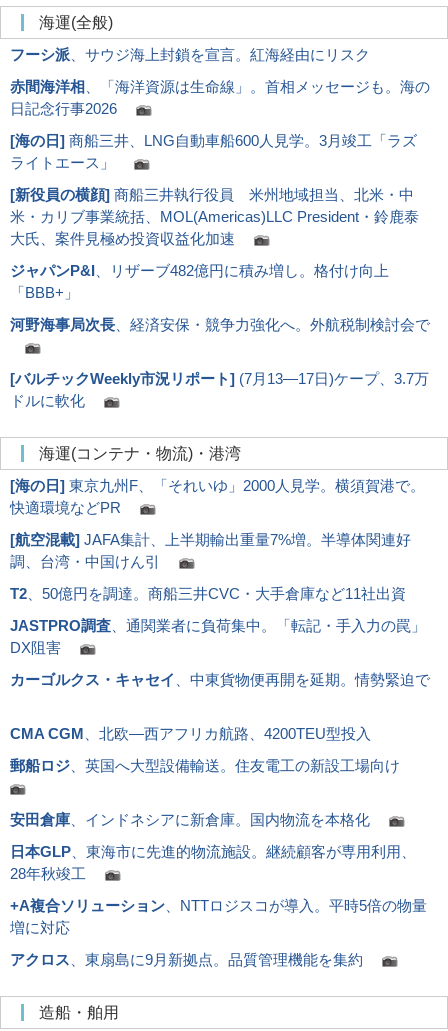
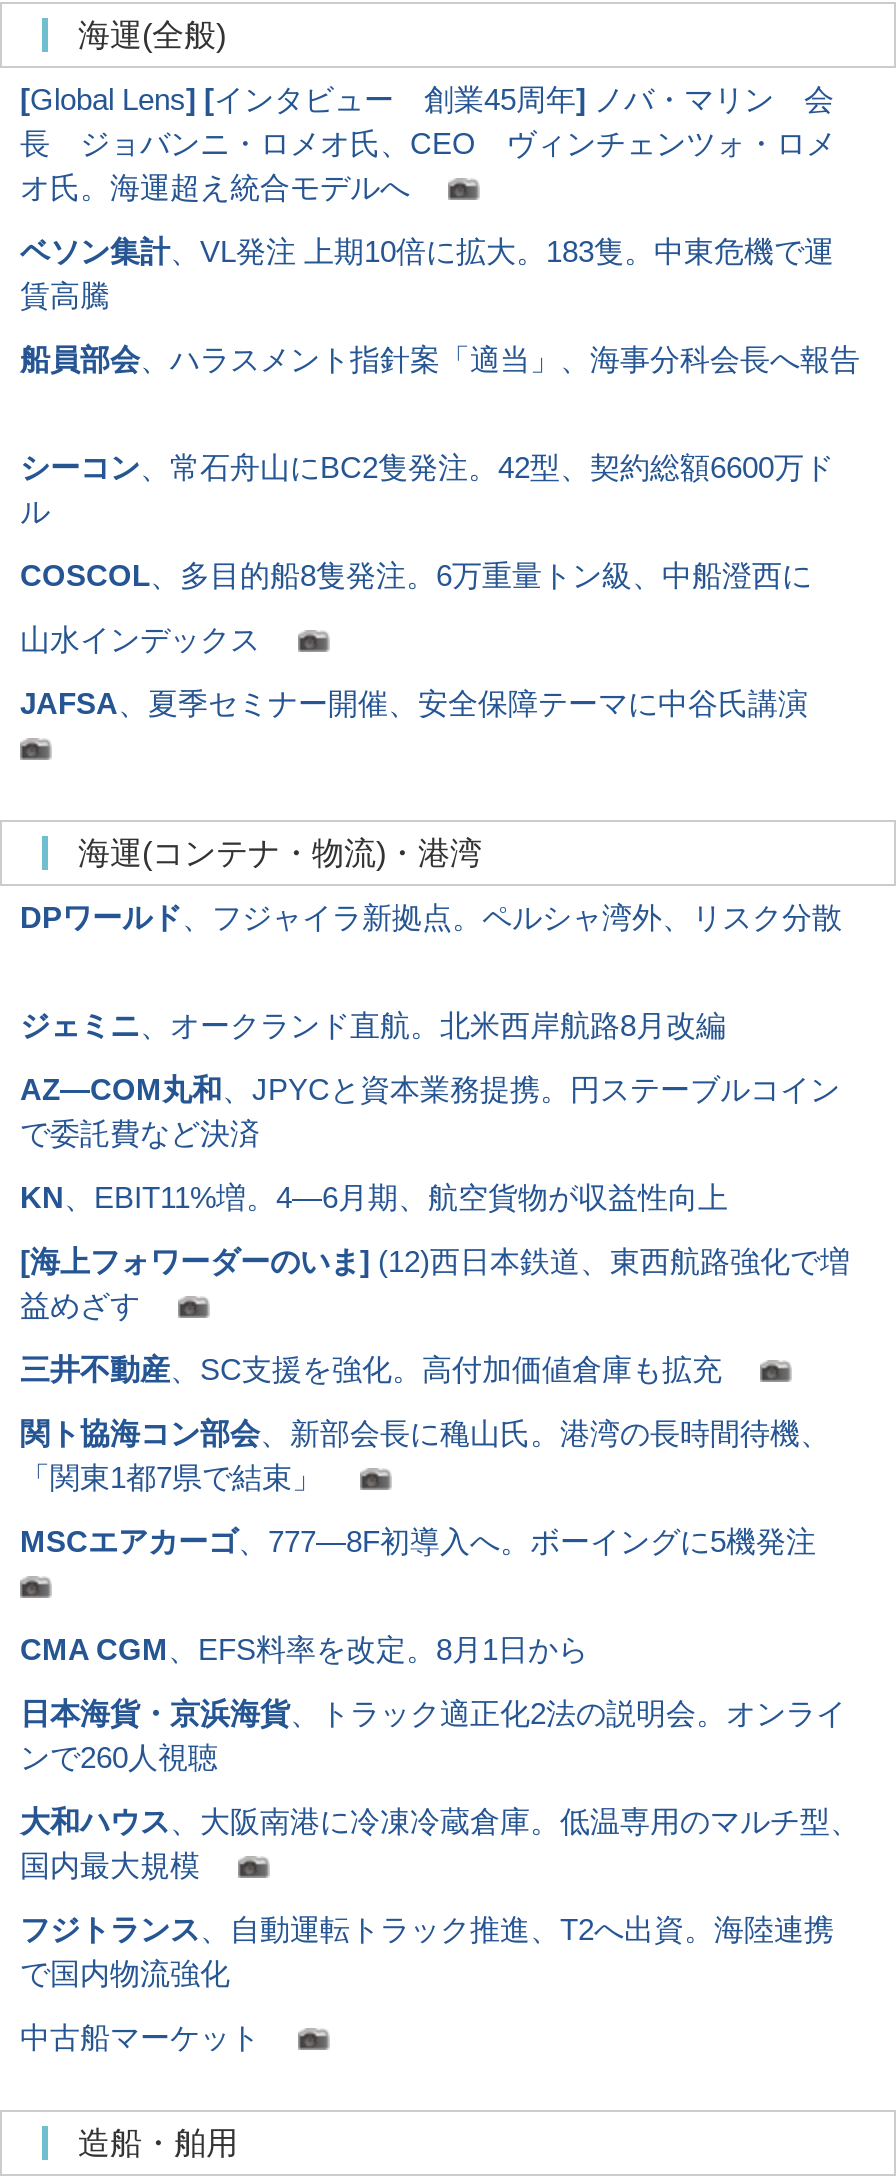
[10,46,389,63] フーシ派、サウジ海上封鎖を宣言。紅海経由にリスク -> [20,81,836,203] [Global Lens] [インタビュー 創業45周年]ノバ・マリン 会 | 長 ジョバンニ・ロメオ氏、CEO ヴィンチェンツォ・ロメ | オ氏。海運超え統合モデルへ
[10,78,430,117] 赤間海洋相、「海洋資源は生命線」。首相メッセージも。海の | 日記念行事2026 -> [20,233,834,311] ベソン集計、VL発注 上期10倍に拡大。183隻。中東危機で運 | 賃高騰
[10,132,417,171] [海の日]商船三井、LNG自動車船600人見学。3月竣工「ラズ | ライトエース」 -> [20,341,860,375] 船員部会、ハラスメント指針案「適当」、海事分科会長へ報告
[10,186,419,247] [新役員の横顔]商船三井執行役員 米州地域担当、北米・中 | 米・カリブ事業統括、MOL(Americas)LLC President・鈴鹿泰 | 大氏、案件見極め投資収益化加速 -> [20,449,834,527] シーコン、常石舟山にBC2隻発注。42型、契約総額6600万ド | ル
[10,262,389,301] ジャパンP&I、リザーブ482億円に積み増し。格付け向上 | 「BBB+」 -> [20,557,850,591] COSCOL、多目的船8隻発注。6万重量トン級、中船澄西に
[10,316,430,333] 河野海事局次長、経済安保・競争力強化へ。外航税制検討会で -> [20,621,298,655] 山水インデックス
[10,370,429,409] [バルチックWeekly市況リポート] (7月13―17日)ケープ、3.7万 | ドルに軟化 -> [20,685,846,719] JAFSA、夏季セミナー開催、安全保障テーマに中谷氏講演
moved [55,445,241,462] -> [110,835,482,869]: 海運(コンテナ・物流)・港湾
[10,477,430,968] [海の日]東京九州F、「それいゆ」2000人見学。横須賀港で。 | 快適環境などPR | [航空混載] JAFA集計、上半期輸出重量7%増。半導体関連好 | 調、台湾・中国けん引 | T2、50億円を調達。商船三井CVC・大手倉庫など11社出資 | JASTPRO調査、通関業者に負荷集中。「転記・手入力の罠」 | DX阻害 | カーゴルクス・キャセイ、中東貨物便再開を延期。情勢緊迫で | CMA CGM、北欧―西アフリカ航路、4200TEU型投入 | 郵船ロジ、英国へ大型設備輸送。住友電工の新設工場向け | 安田倉庫、インドネシアに新倉庫。国内物流を本格化 | 日本GLP、東海市に先進的物流施設。継続顧客が専用利用、 | 28年秋竣工 | +A複合ソリューション、NTTロジスコが導入。平時5倍の物量 | 増に対応 | アクロス、東扇島に9月新拠点。品質管理機能を集約 -> [20,899,860,2053] DPワールド、フジャイラ新拠点。ペルシャ湾外、リスク分散 | ジェミニ、オークランド直航。北米西岸航路8月改編 | AZ―COM丸和、JPYCと資本業務提携。円ステーブルコイン | で委託費など決済 | KN、EBIT11%増。4―6月期、航空貨物が収益性向上 | [海上フォワーダーのいま] (12)西日本鉄道、東西航路強化で増 | 益めざす | 三井不動産、SC支援を強化。高付加価値倉庫も拡充 | 関ト協海コン部会、新部会長に穐山氏。港湾の長時間待機、 | 「関東1都7県で結束」 | MSCエアカーゴ、777―8F初導入へ。ボーイングに5機発注 | CMA CGM、EFS料率を改定。8月1日から | 日本海貨・京浜海貨、トラック適正化2法の説明会。オンライ | ンで260人視聴 | 大和ハウス、大阪南港に冷凍冷蔵倉庫。低温専用のマルチ型、 | 国内最大規模 | フジトランス、自動運転トラック推進、T2へ出資。海陸連携 | で国内物流強化 | 中古船マーケット

